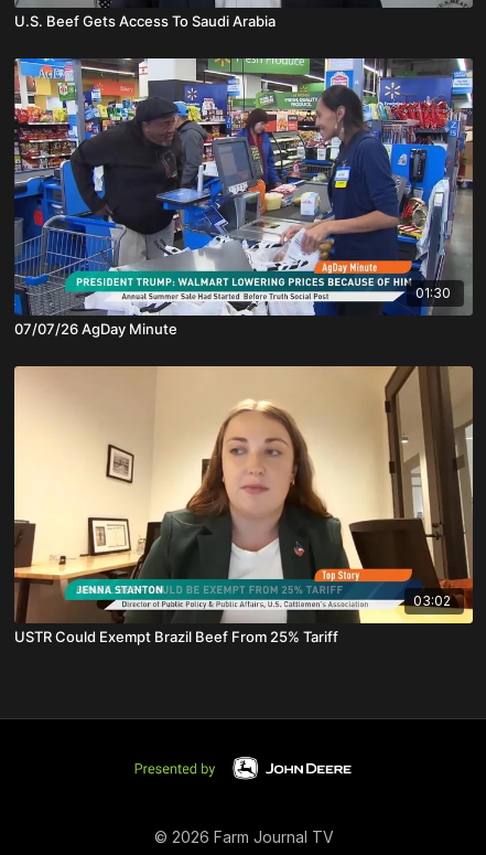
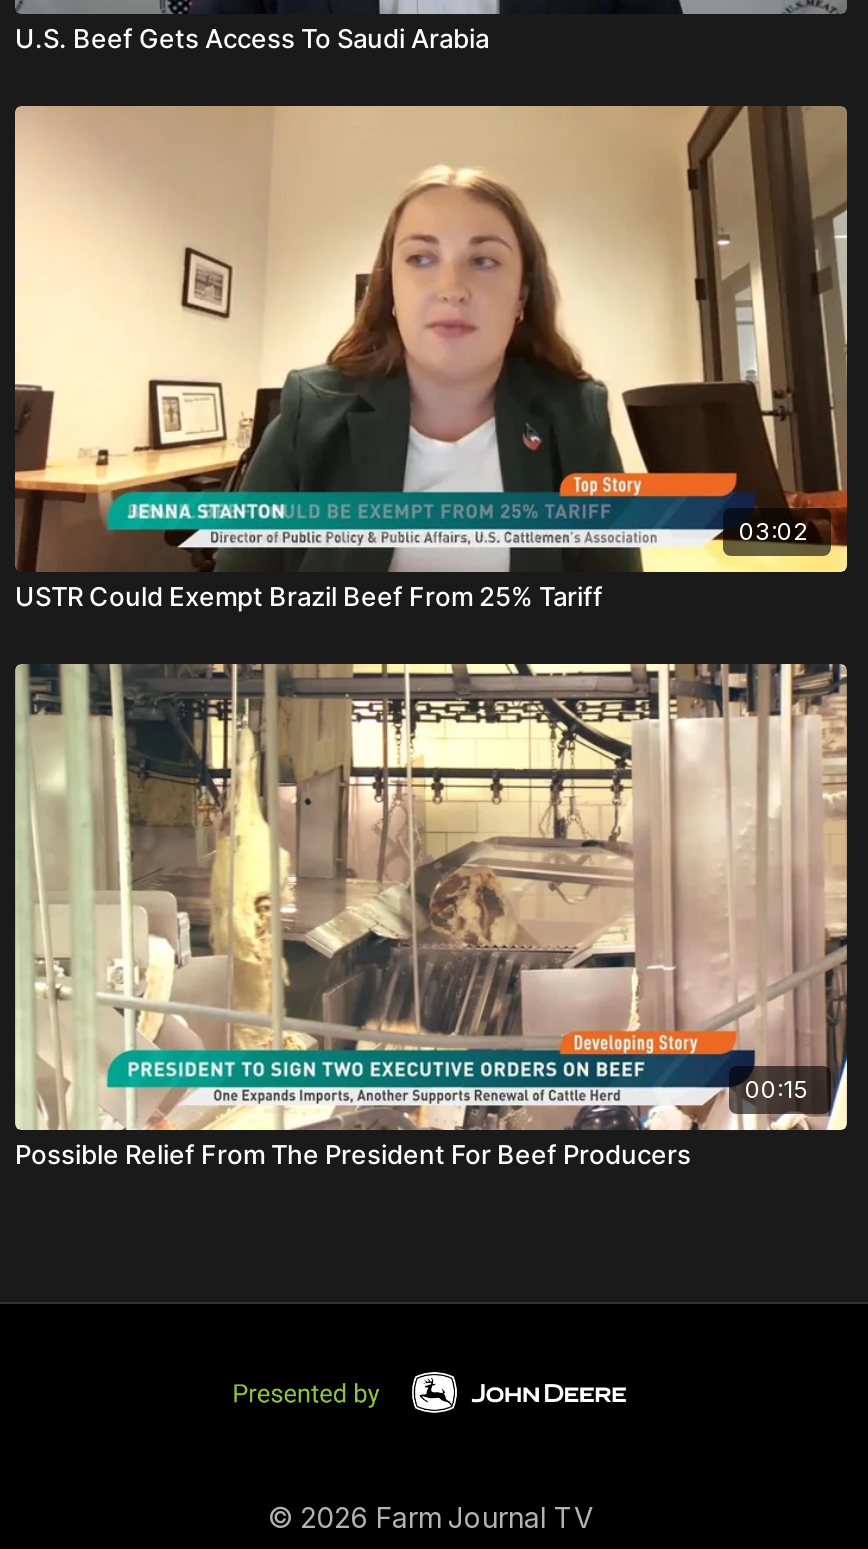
[13,57,473,337] [image] | 01:30 | 07/07/26 AgDay Minute -> none
moved [13,365,474,645] -> [13,104,849,612]: [image] | 03:02 | USTR Could Exempt Brazil Beef From 25% Tariff
none -> [13,662,849,1170] [image] | 00:15 | Possible Relief From The President For Beef Producers

